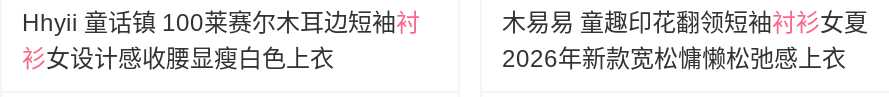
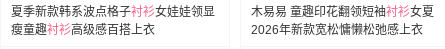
[22,10,420,74] Hhyii 童话镇 100莱赛尔木耳边短袖衬 | 衫女设计感收腰显瘦白色上衣 -> [11,5,215,37] 夏季新款韩系波点格子衬衫女娃娃领显 | 瘦童趣衬衫高级感百搭上衣

